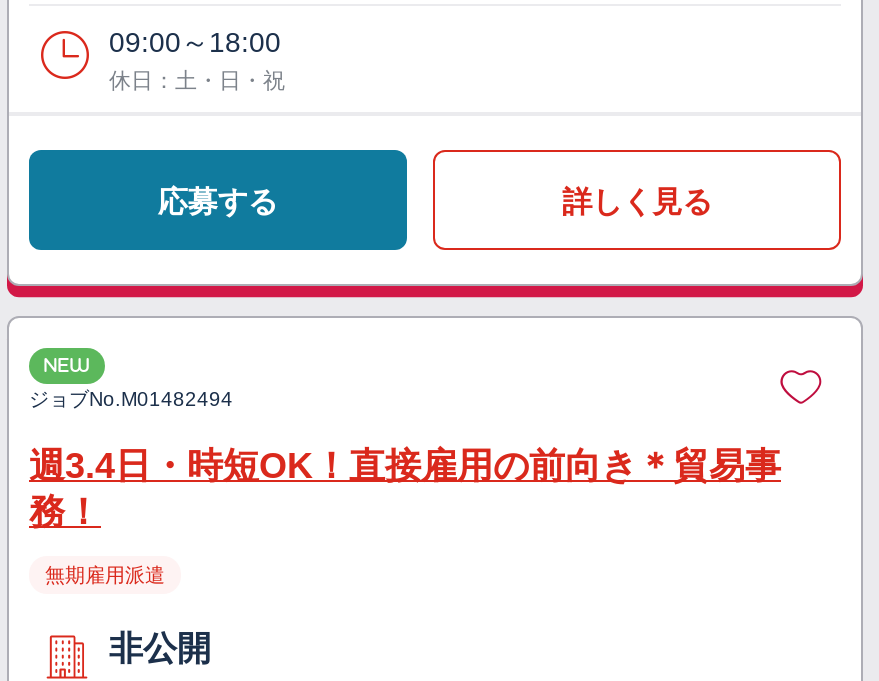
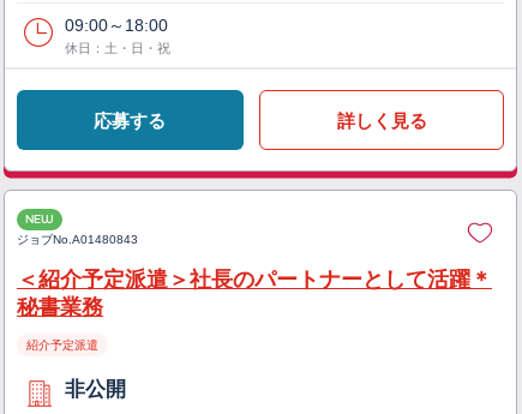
[29,389,233,411] ジョブNo. M01482494 -> [17,233,138,246] ジョブNo. A01480843
[29,447,781,533] 週3.4日・時短OK！直接雇用の前向き＊貿易事 | 務！ -> [17,268,492,320] ＜紹介予定派遣＞社長のパートナーとして活躍＊ | 秘書業務
[45,565,165,587] 無期雇用派遣 -> [26,339,98,352] 紹介予定派遣

